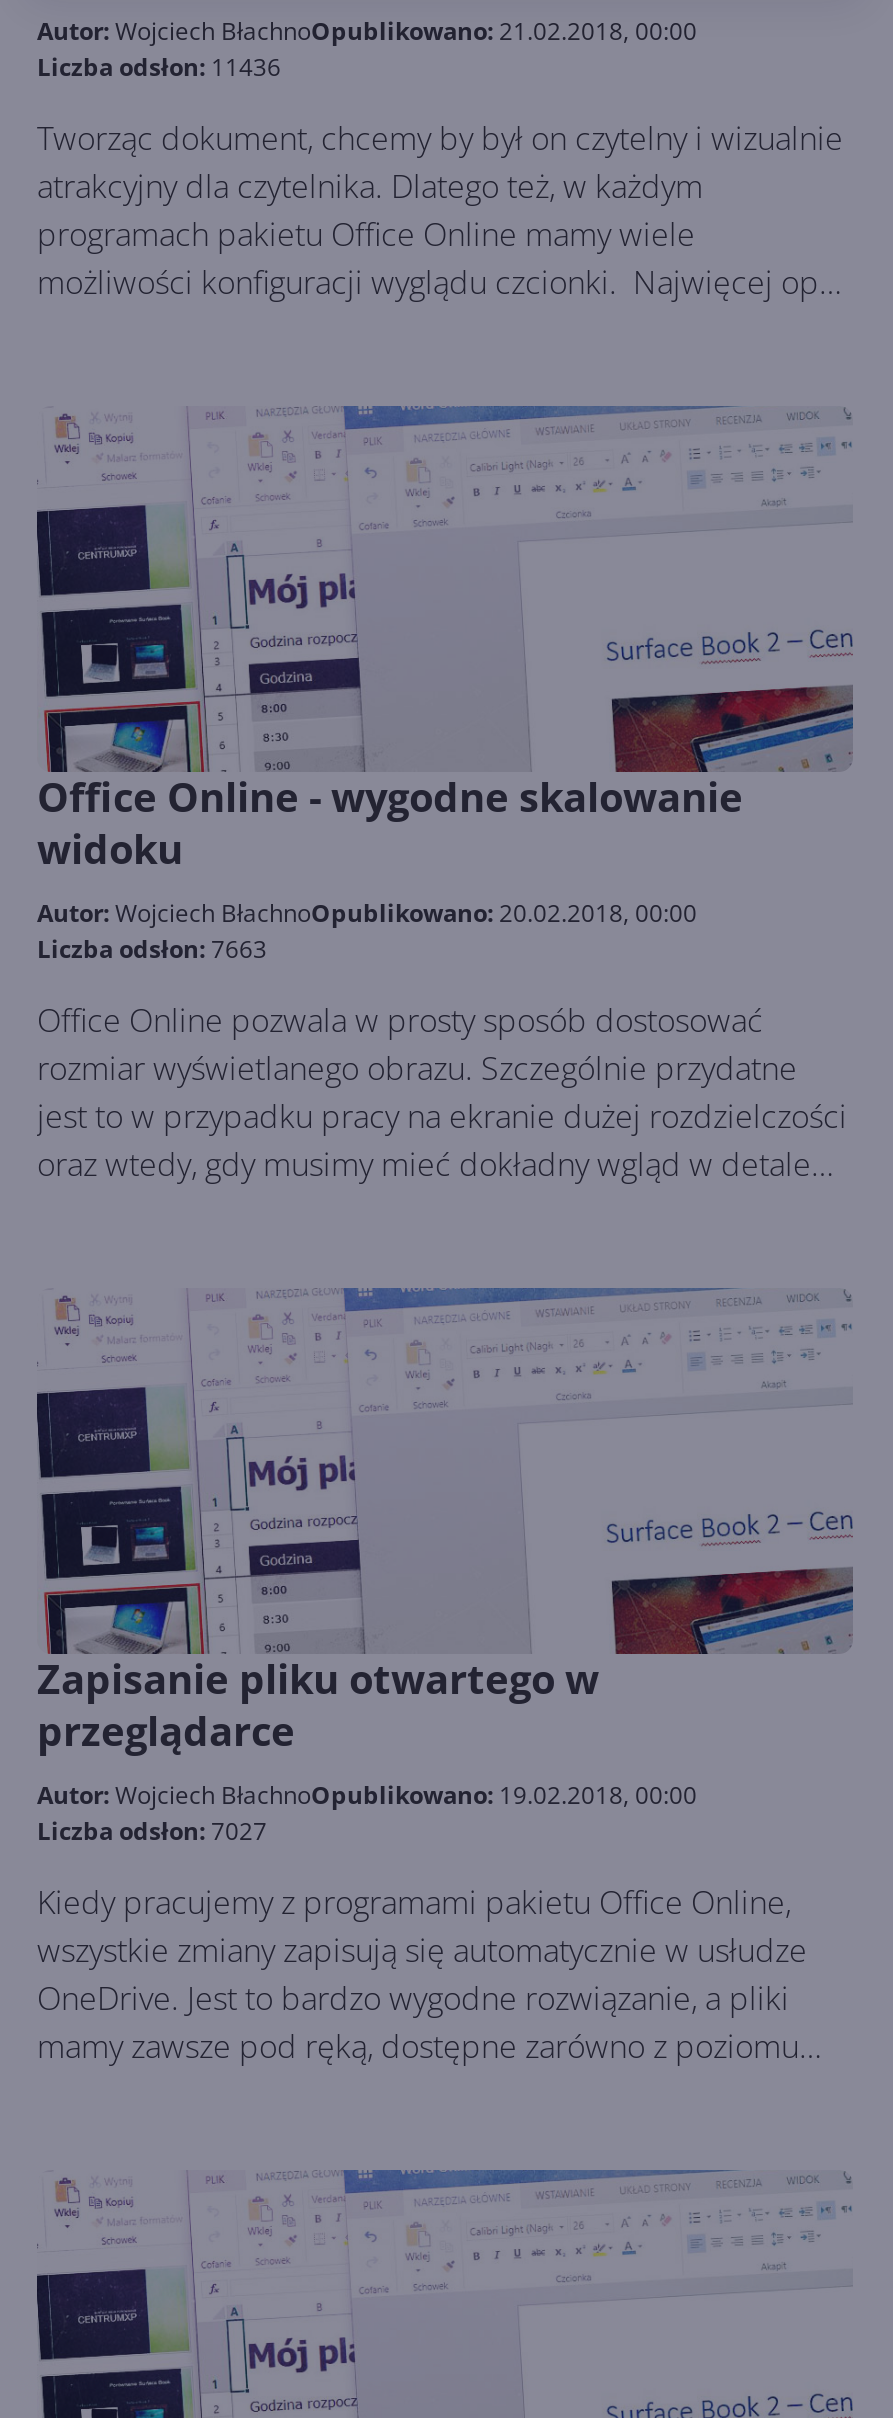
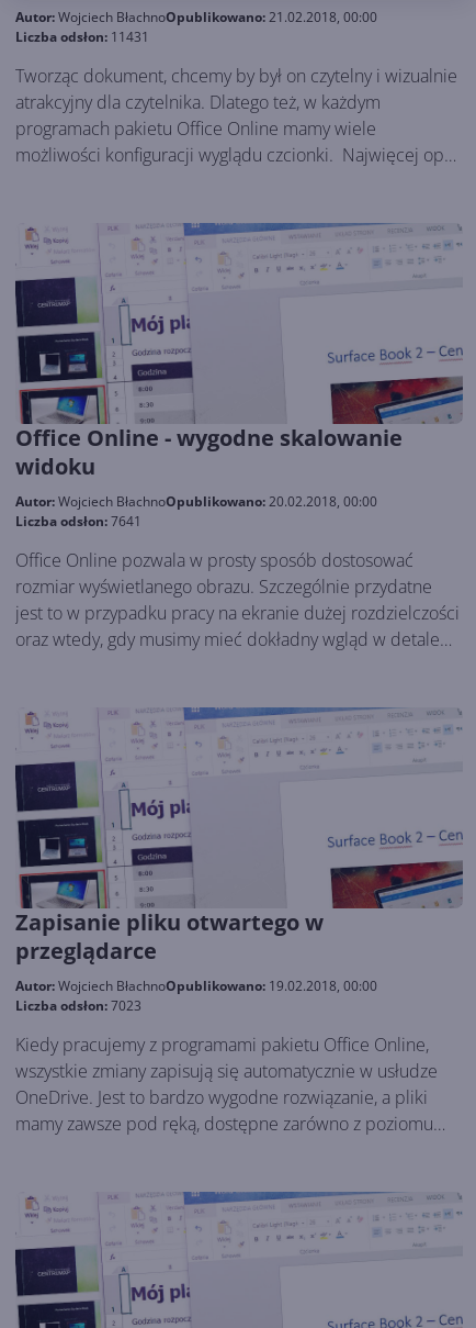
[37,50,281,84] Liczba odsłon: 11436 -> [15,27,149,46] Liczba odsłon: 11431
[37,932,267,966] Liczba odsłon: 7663 -> [15,512,141,531] Liczba odsłon: 7641
[37,1814,267,1848] Liczba odsłon: 7027 -> [15,996,141,1015] Liczba odsłon: 7023

